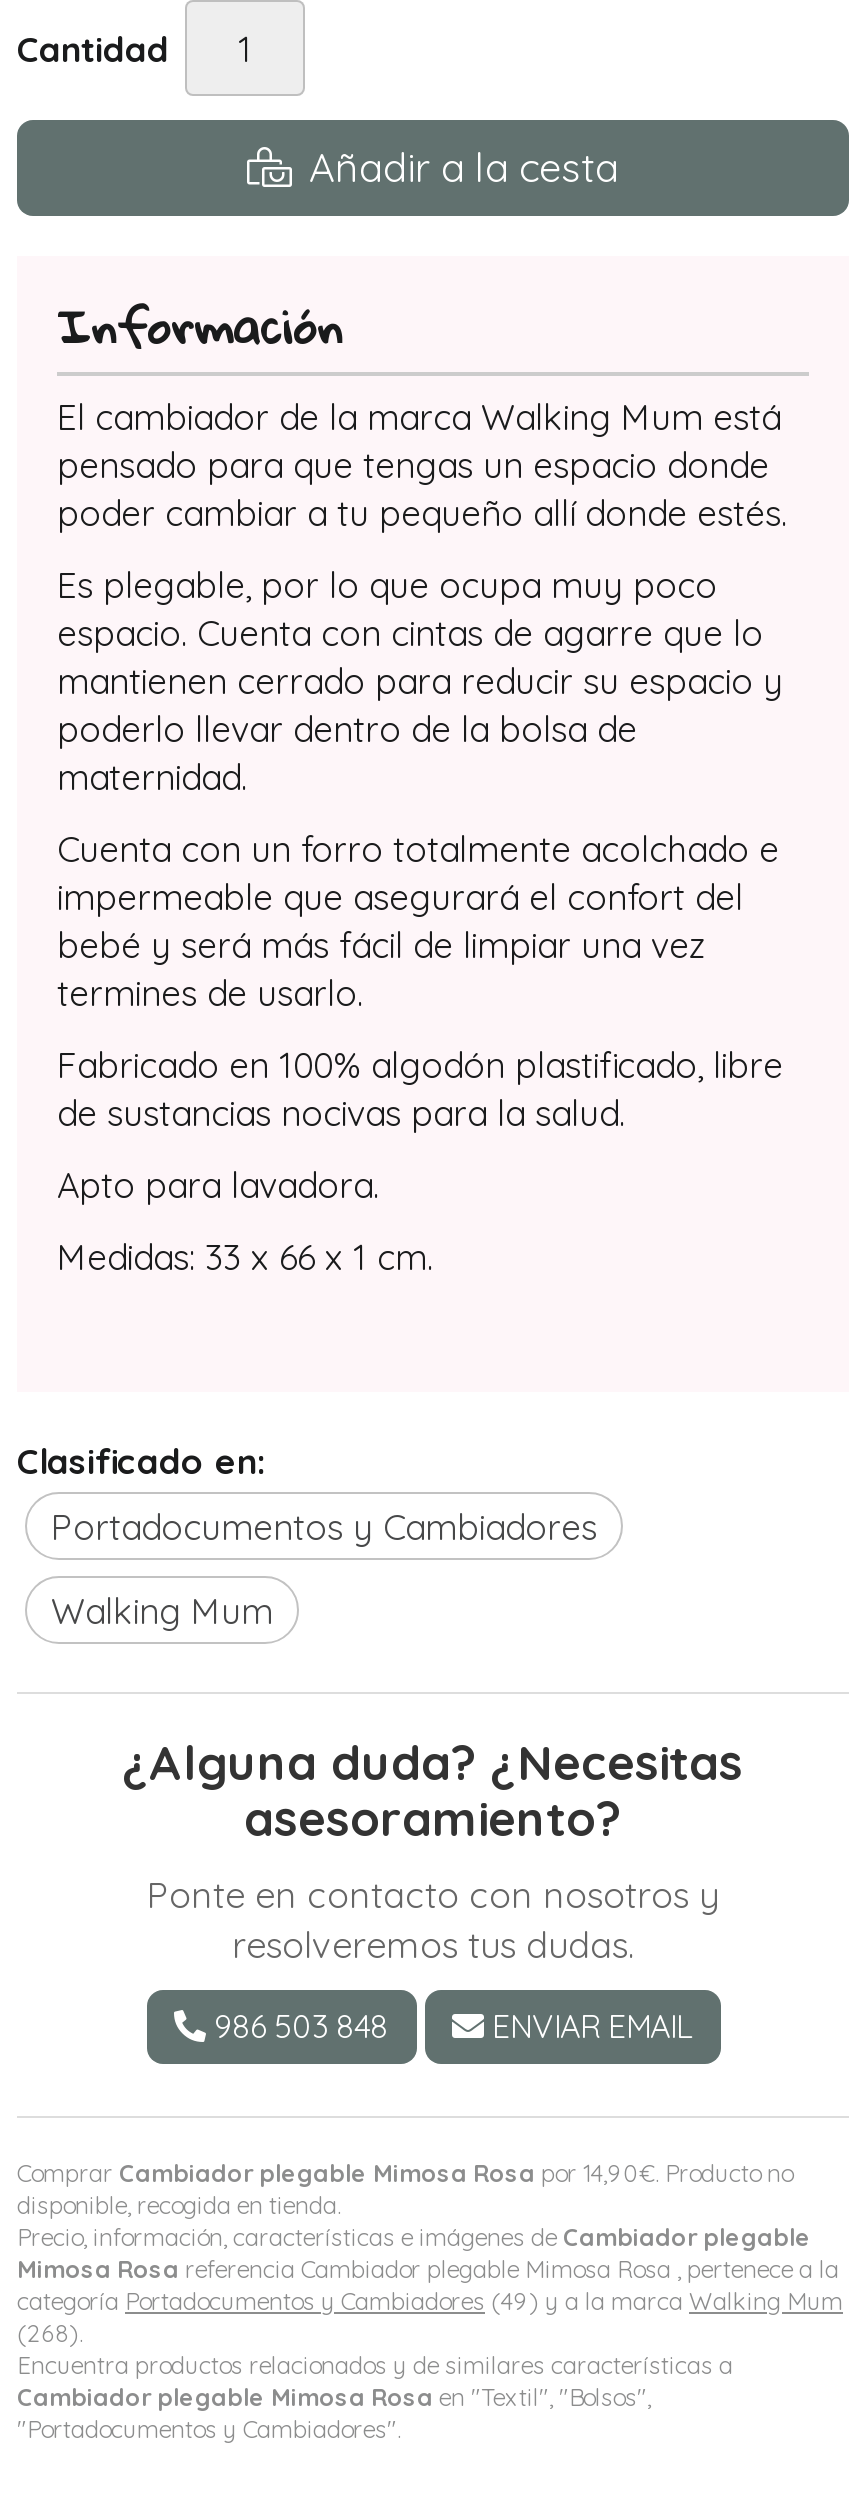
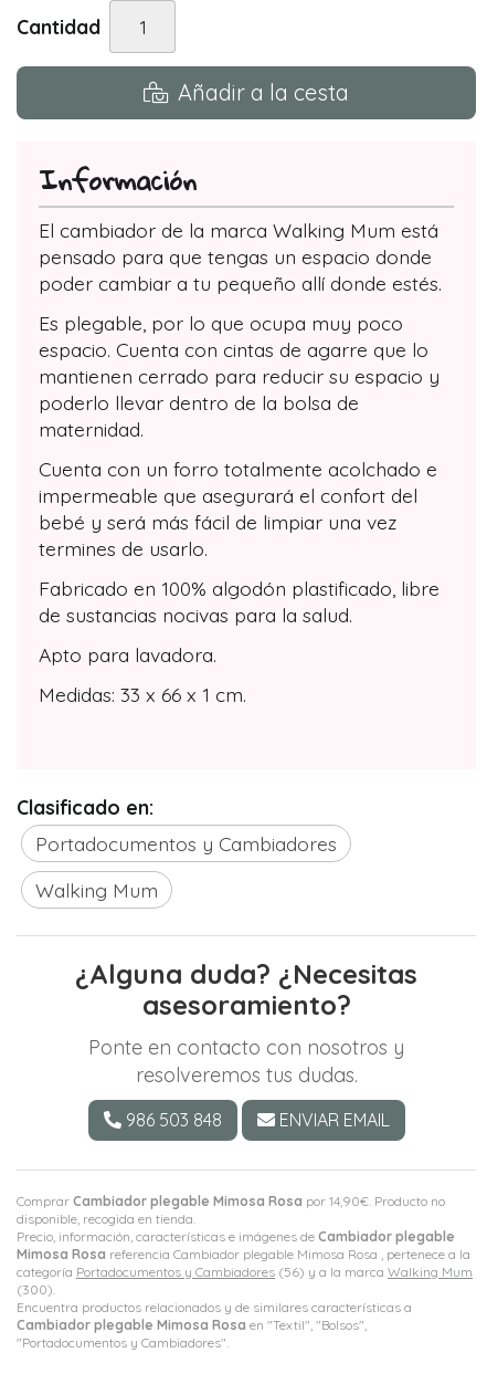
[17,2287,843,2317] categoría Portadocumentos y Cambiadores (49) y a la marca Walking Mum -> [17,1264,473,1281] categoría Portadocumentos y Cambiadores (56) y a la marca Walking Mum
[17,2319,83,2349] (268). -> [17,1282,55,1298] (300).

